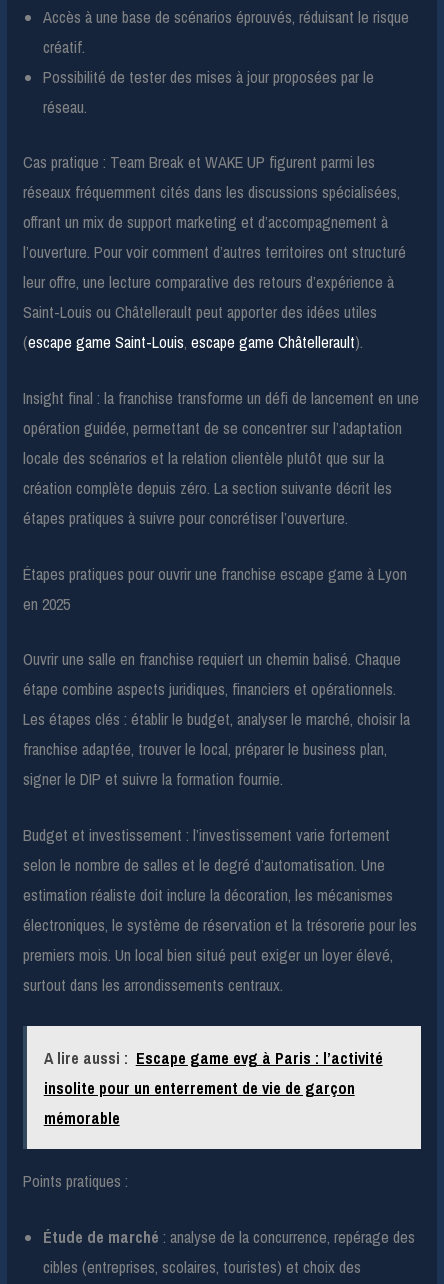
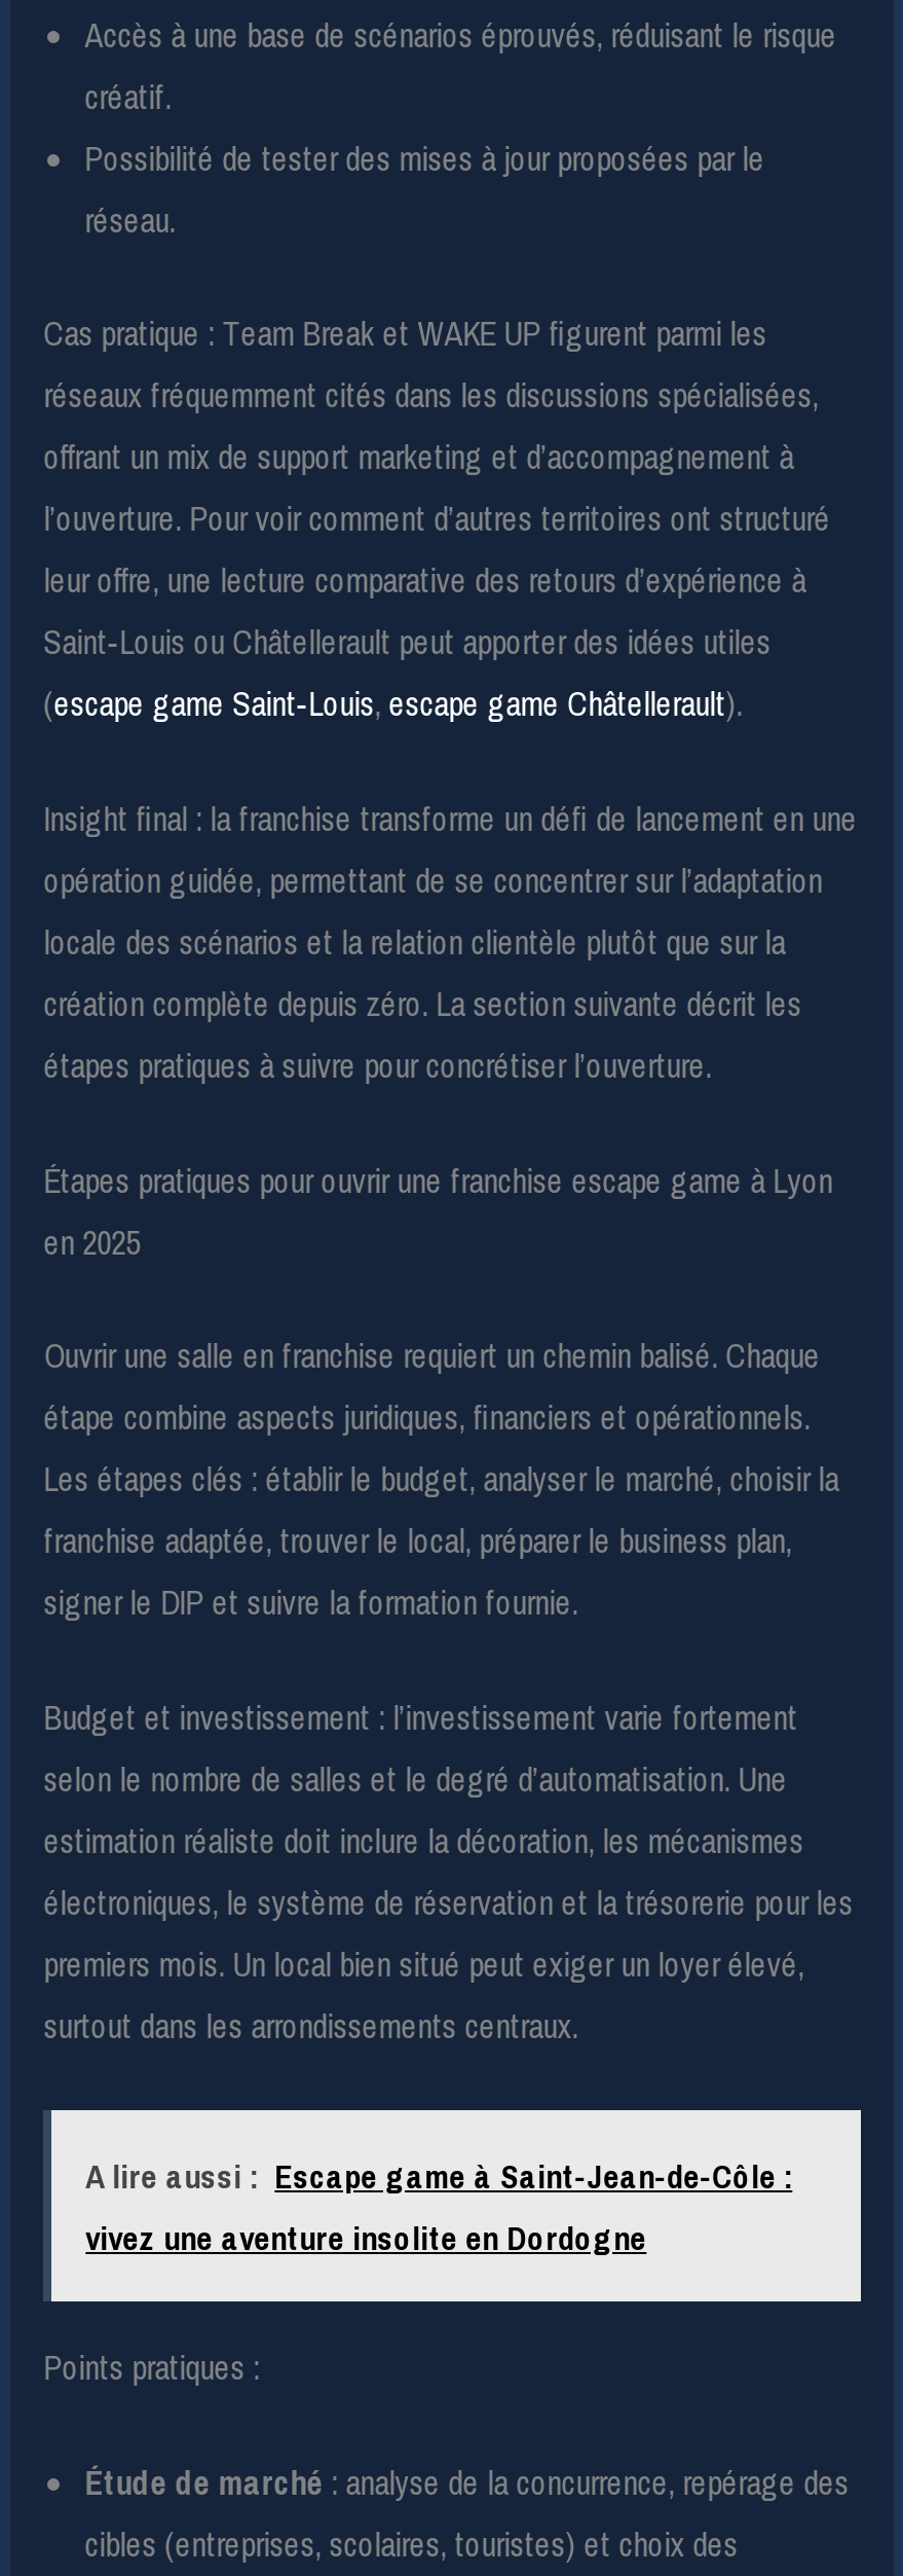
[44,1047,383,1129] A lire aussi : Escape game evg à Paris : l’activité | insolite pour un enterrement de vie de garçon | mémorable -> [86,2153,792,2260] A lire aussi : Escape game à Saint-Jean-de-Côle : | vivez une aventure insolite en Dordogne

